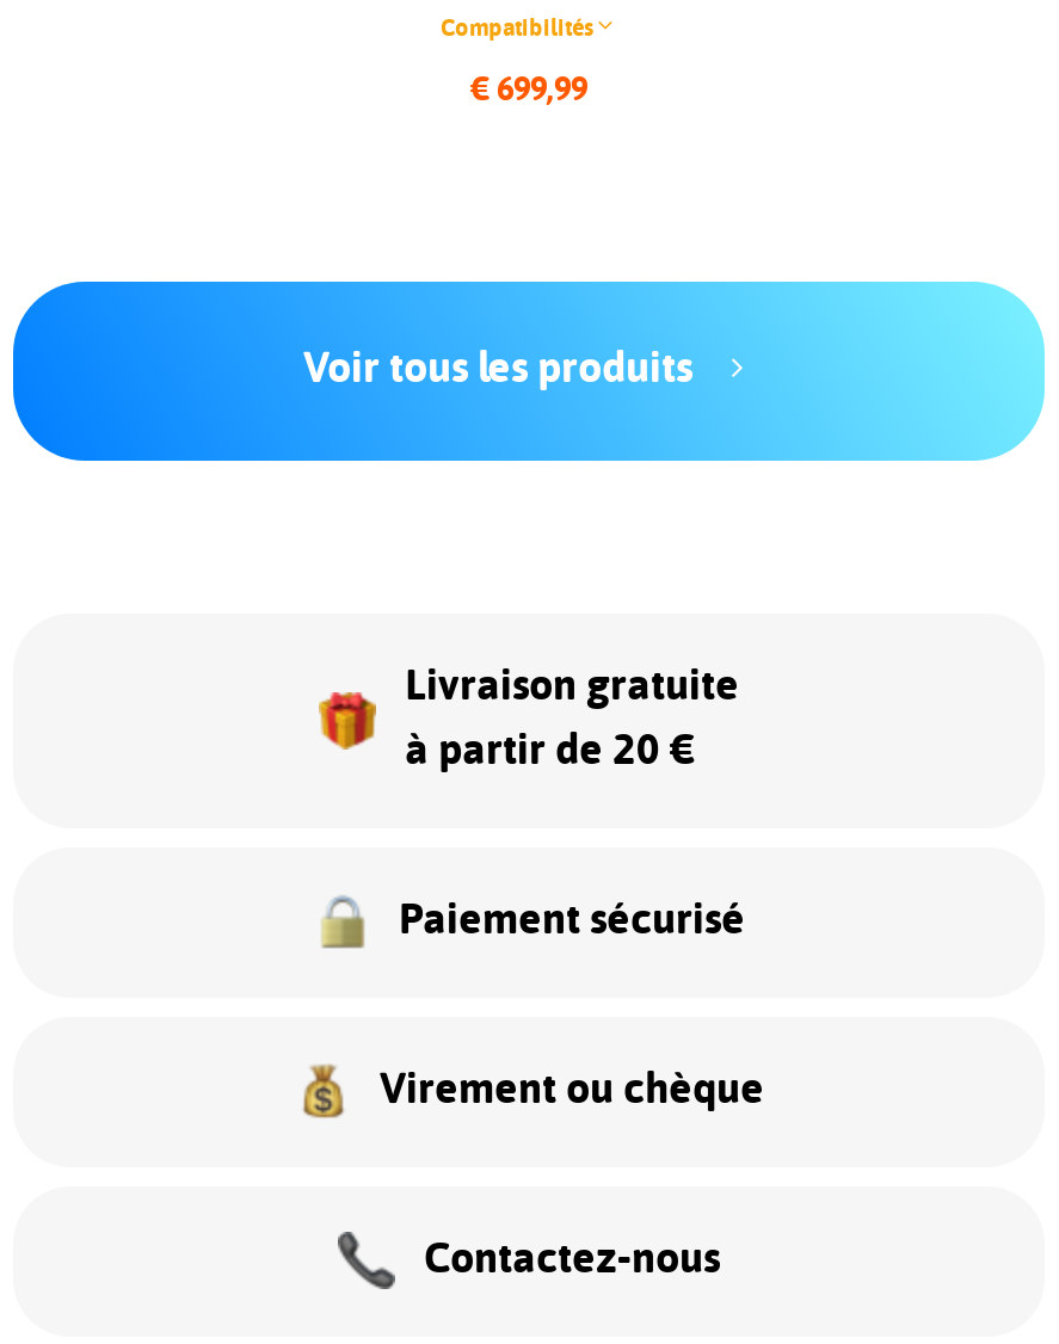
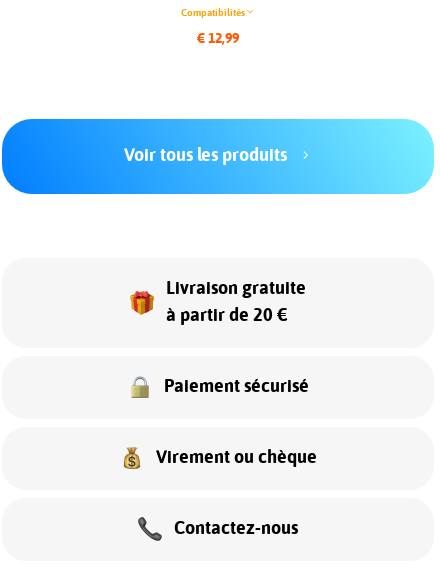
[470,74,587,107] € 699,99 -> [197,32,239,46] € 12,99

